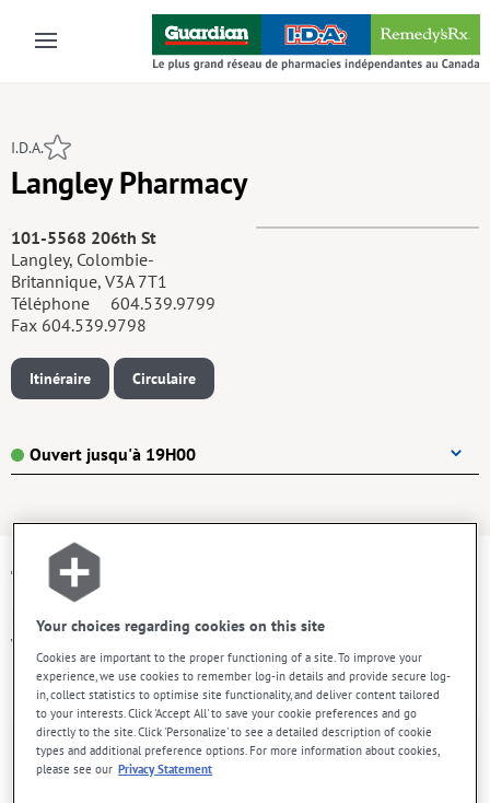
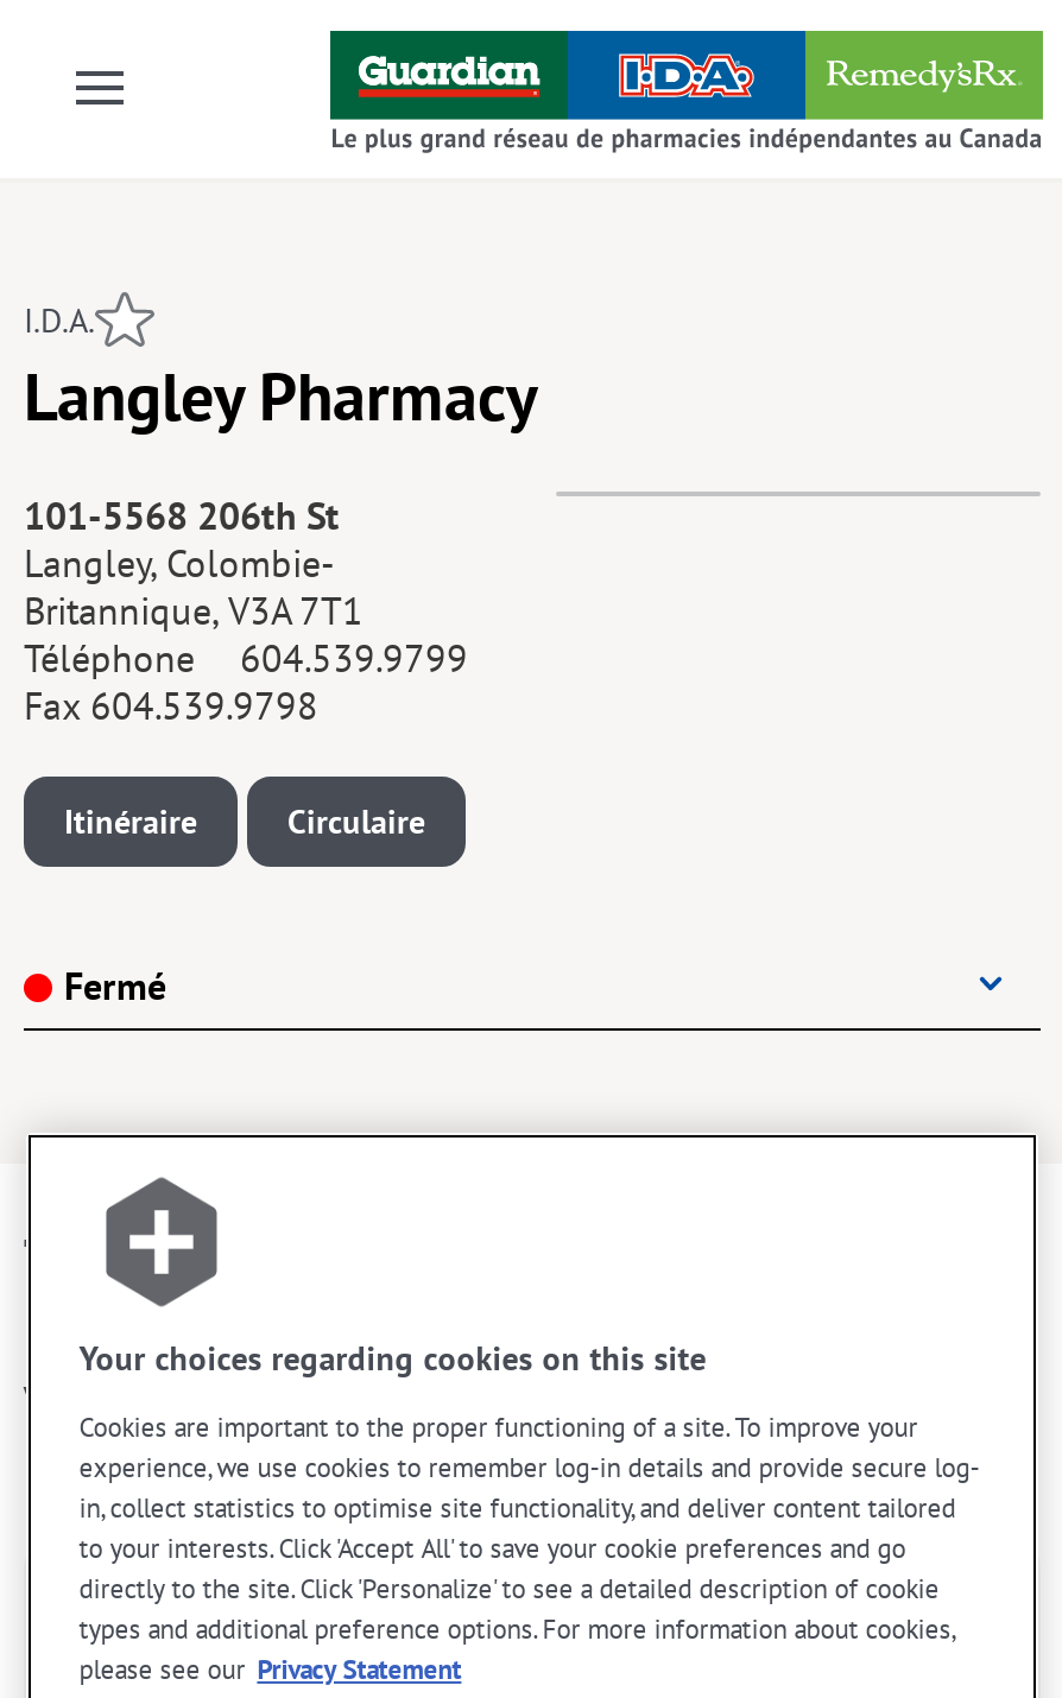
[30,443,196,465] Ouvert jusqu'à 19H00 -> [64,962,166,1010] Fermé

